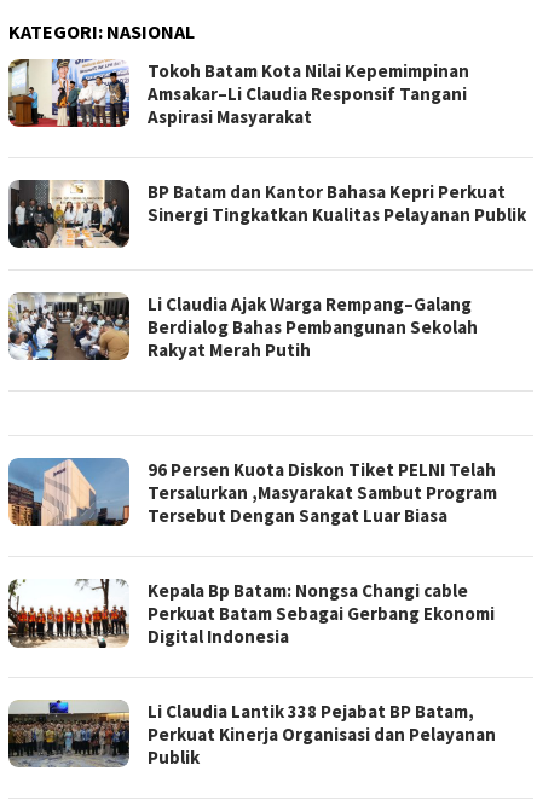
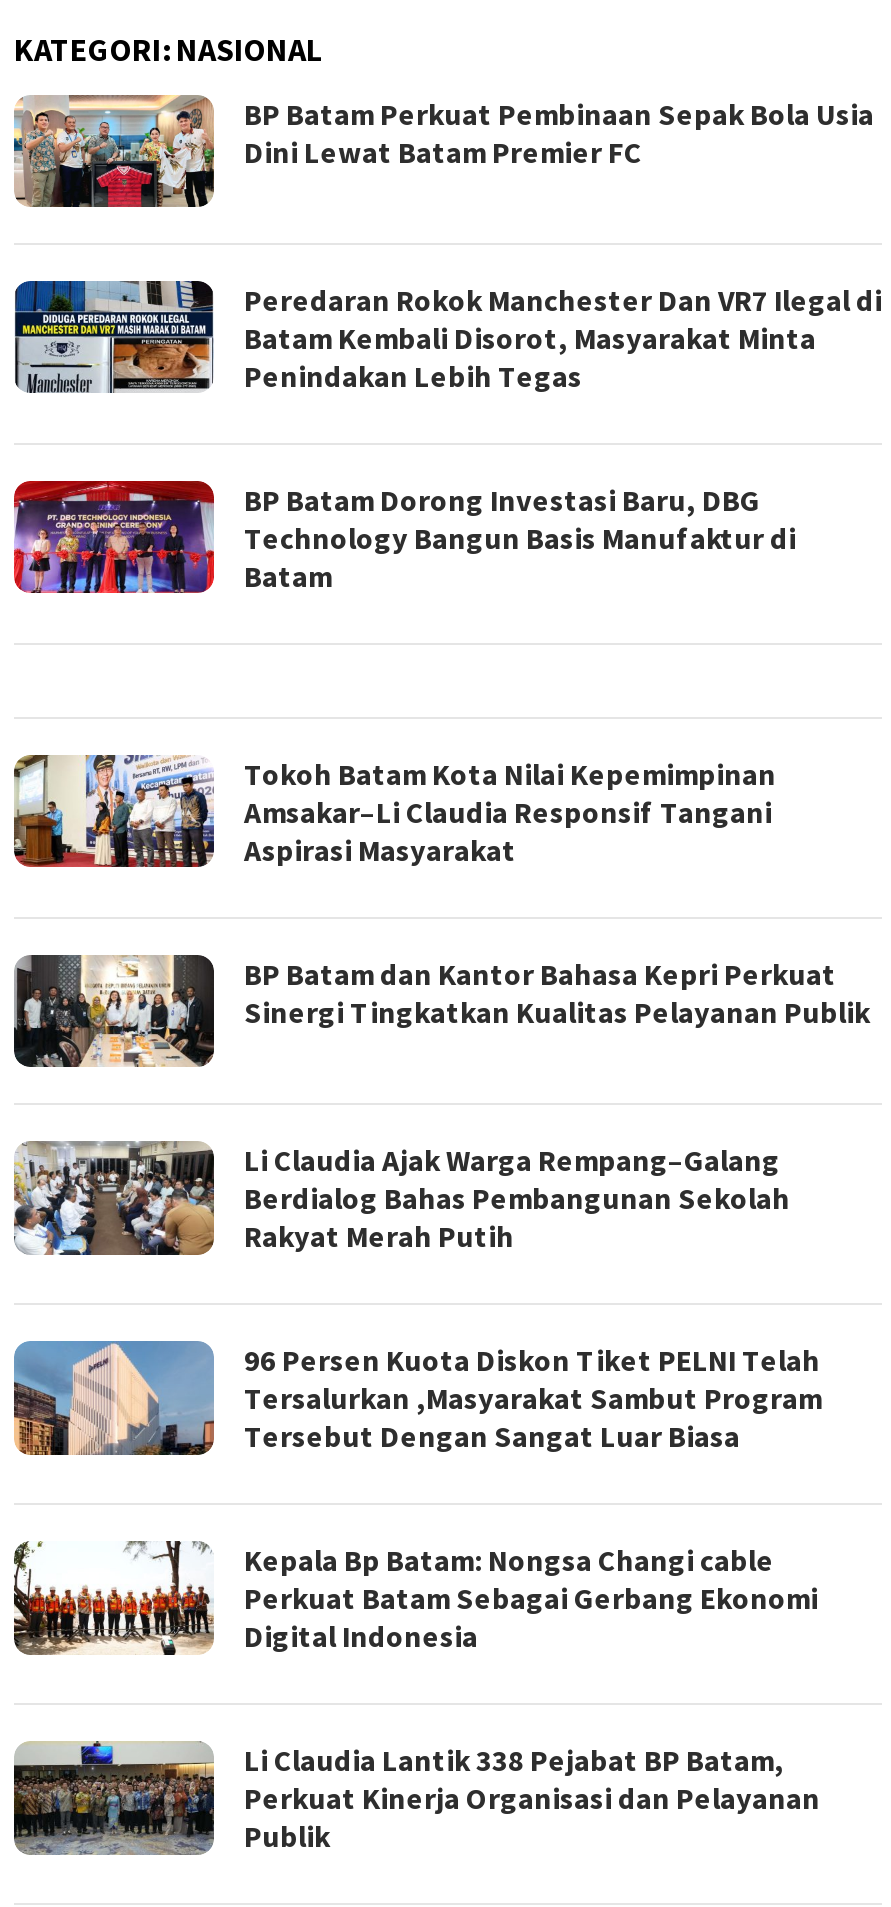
none -> [12,94,874,208] [image] | BP Batam Perkuat Pembinaan Sepak Bola Usia | Dini Lewat Batam Premier FC
none -> [12,278,882,594] [image] | Peredaran Rokok Manchester Dan VR7 Ilegal di | Batam Kembali Disorot, Masyarakat Minta | Penindakan Lebih Tegas | BP Batam Dorong Investasi Baru, DBG | Technology Bangun Basis Manufaktur di | Batam
none -> [12,480,216,596] [image]
moved [6,57,526,362] -> [10,750,870,1256]: [image] | Tokoh Batam Kota Nilai Kepemimpinan | Amsakar–Li Claudia Responsif Tangani | ... | Berdialog Bahas Pembangunan Sekolah | Rakyat Merah Putih

